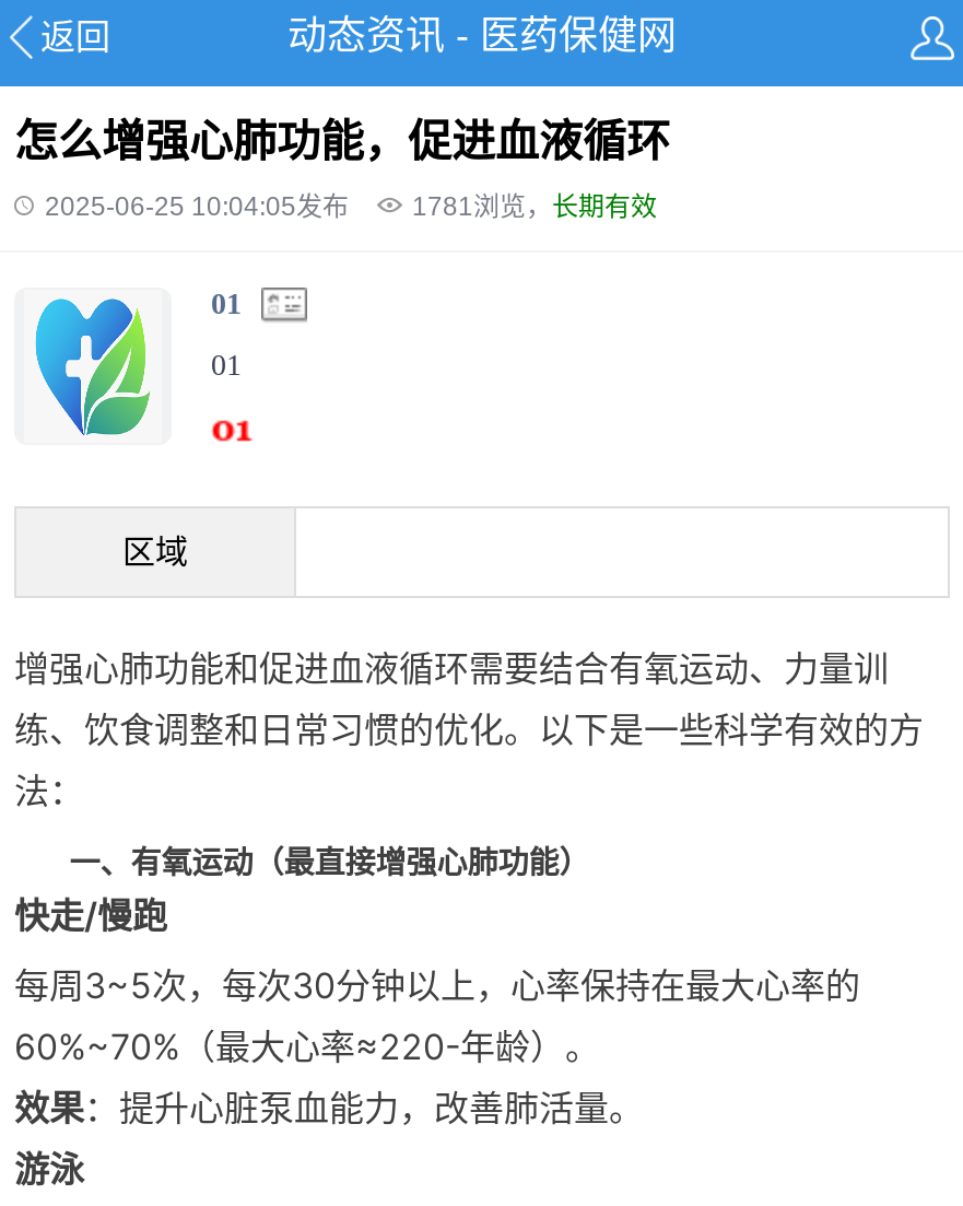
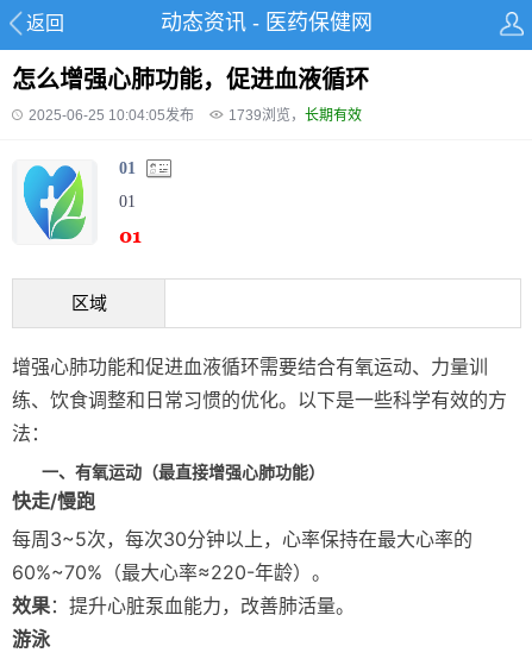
[412,191,657,222] 1781浏览，长期有效 -> [229,107,362,124] 1739浏览，长期有效

